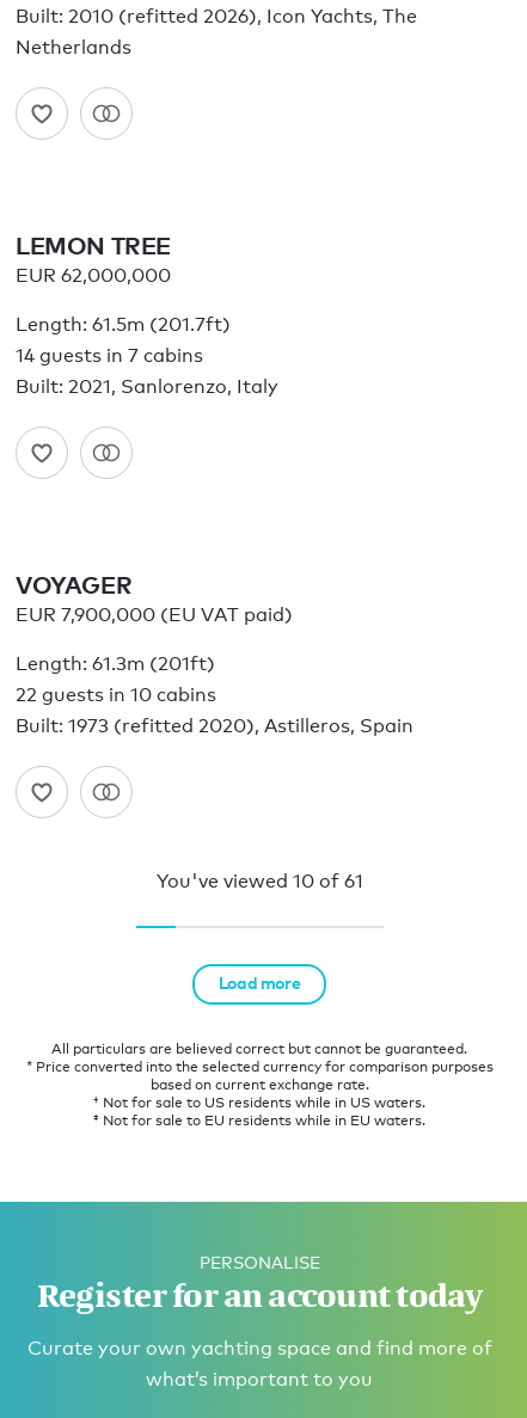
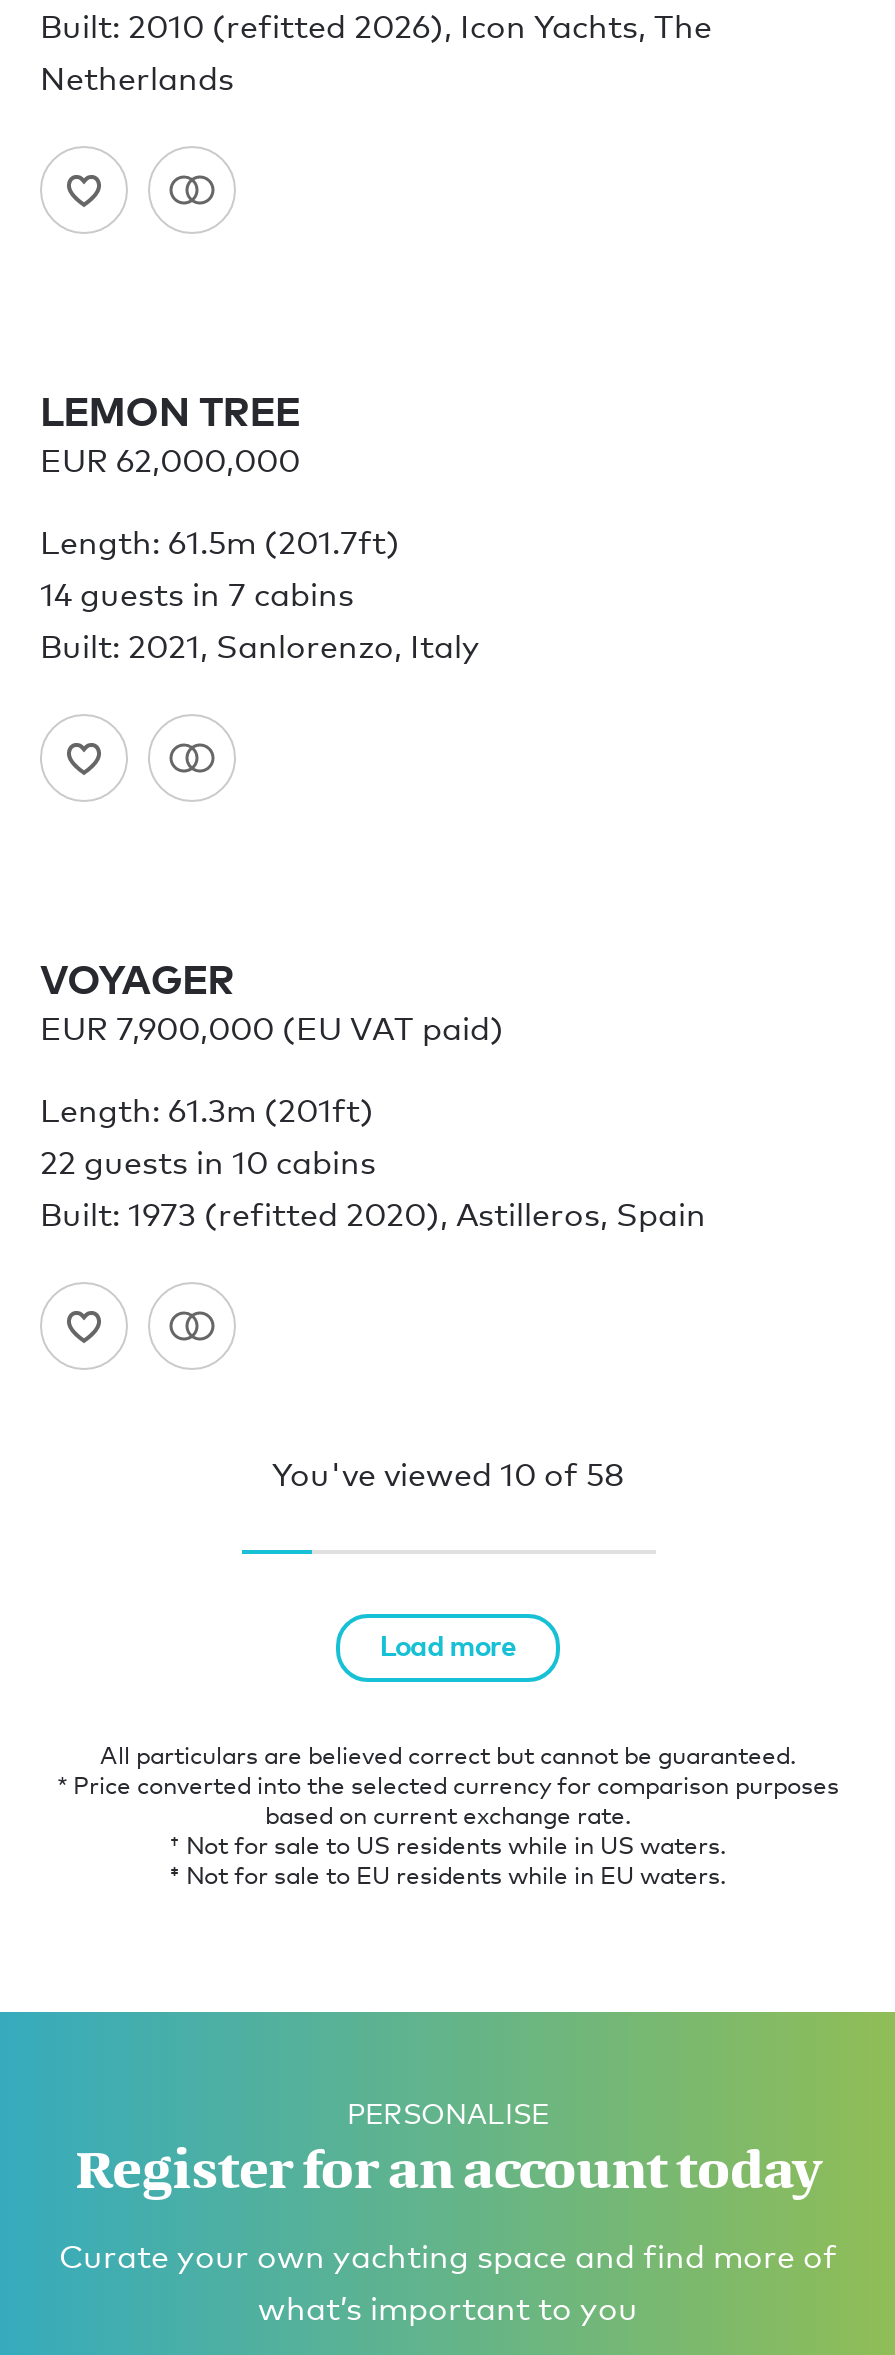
[156,870,363,892] You've viewed 10 of 61 -> [272,1456,624,1494] You've viewed 10 of 58

